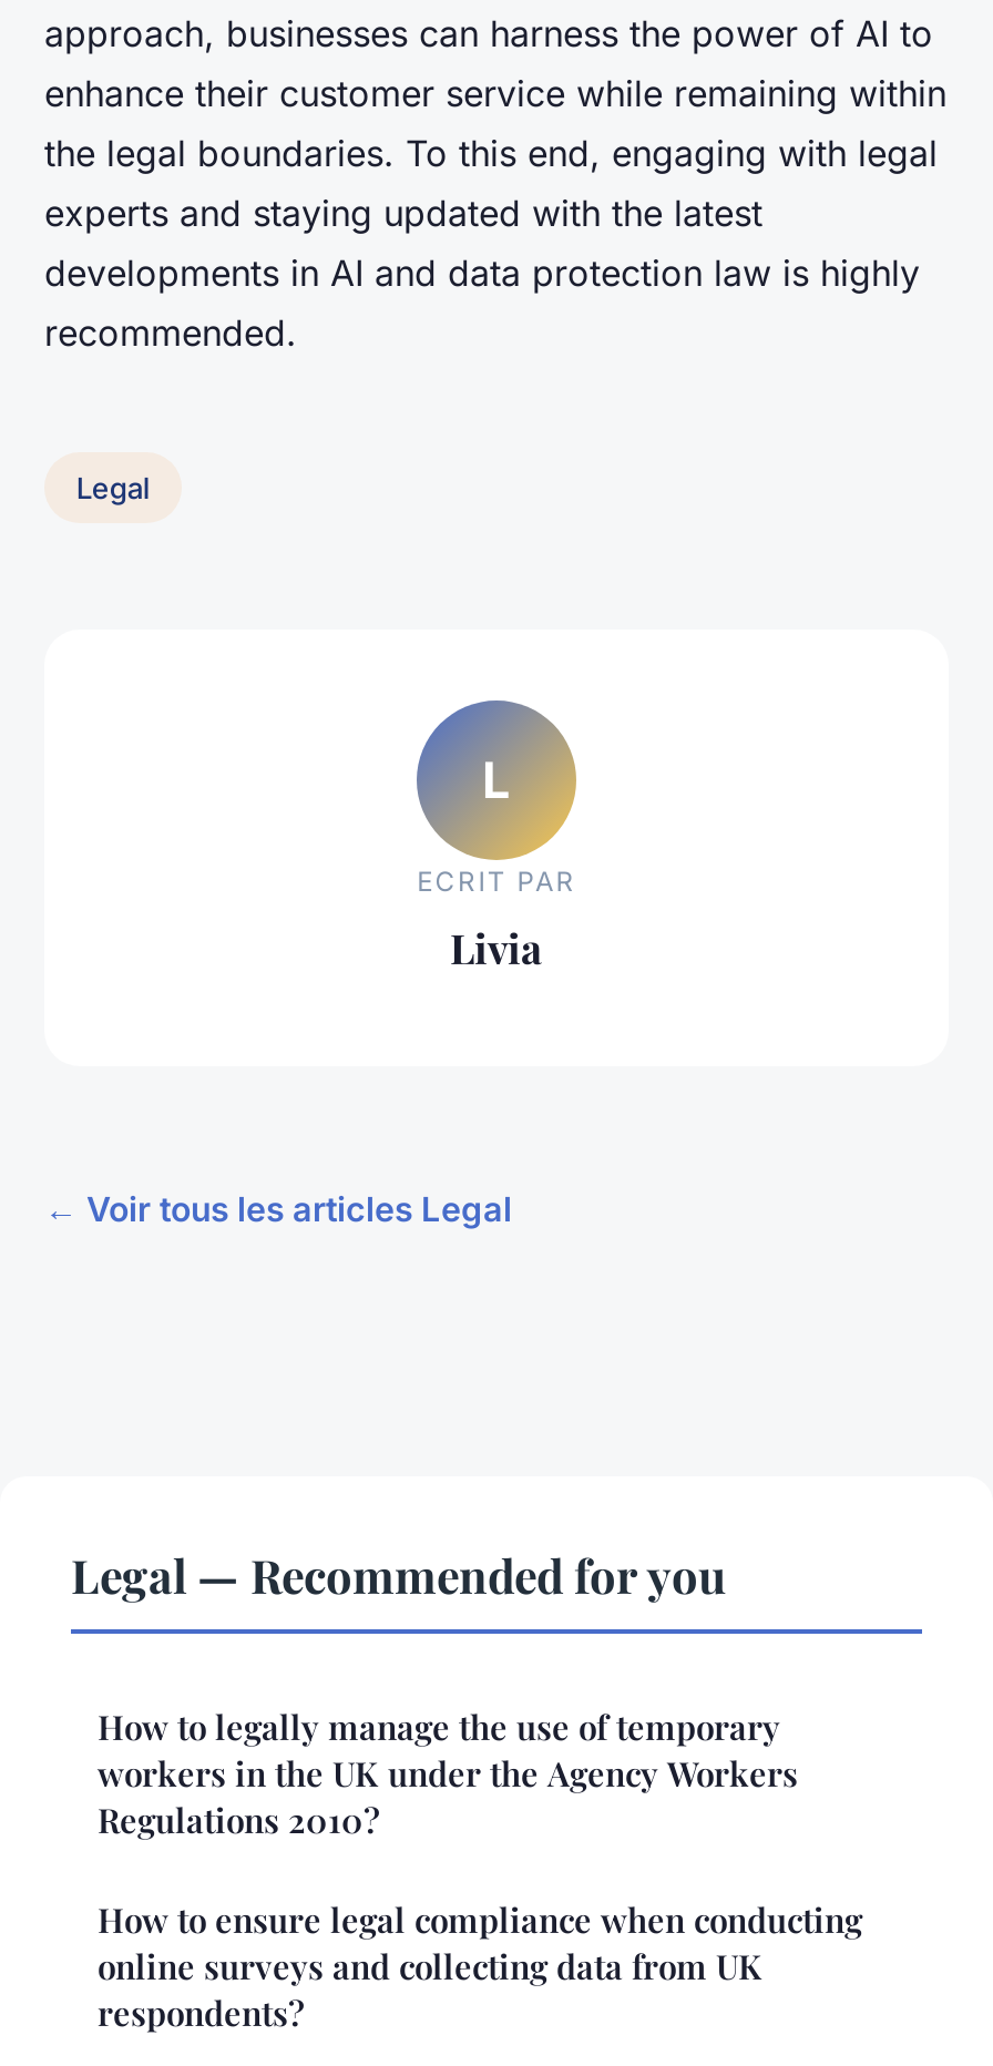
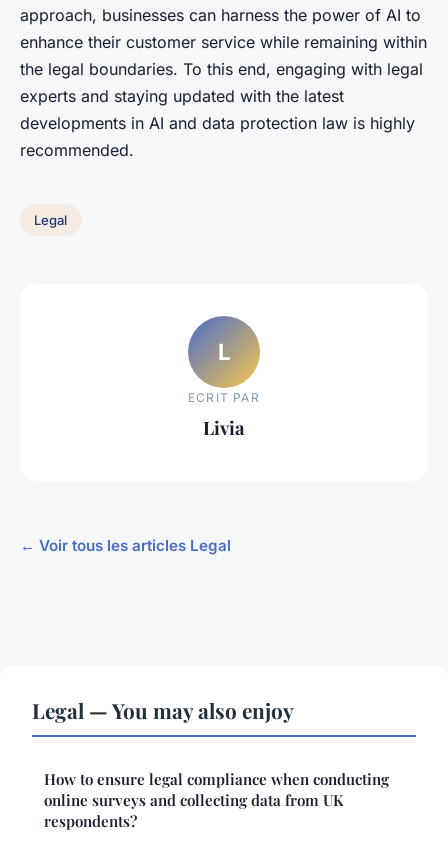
[71,1543,798,1842] Legal — Recommended for you | How to legally manage the use of temporary | workers in the UK under the Agency Workers | Regulations 2010? -> [32,696,294,724] Legal — You may also enjoy

